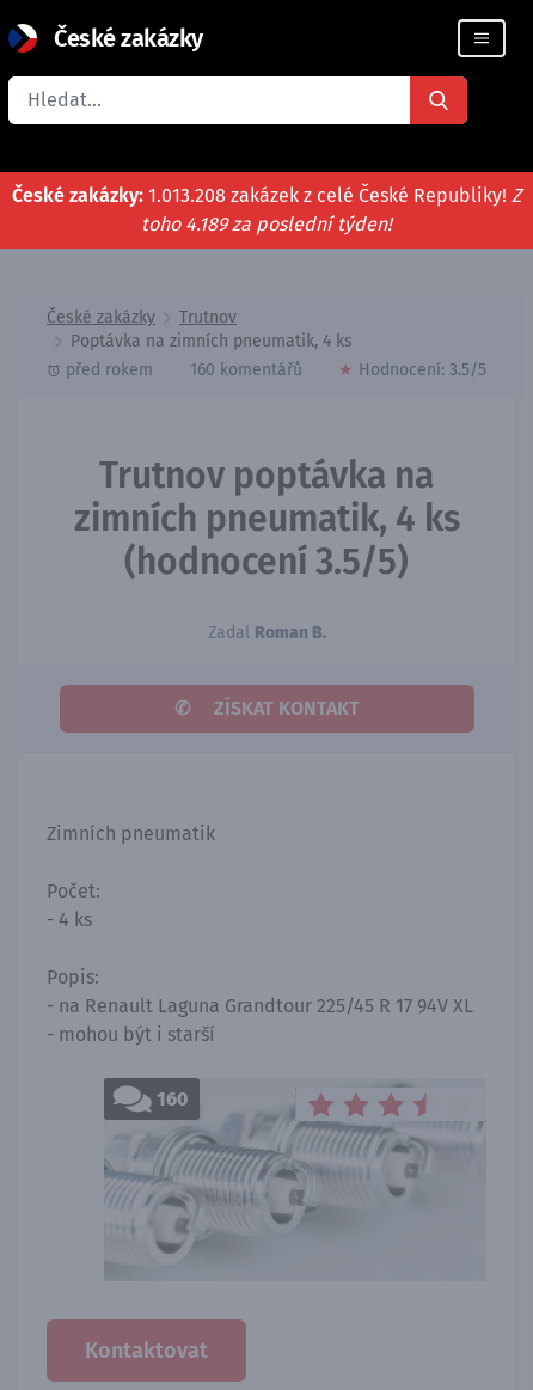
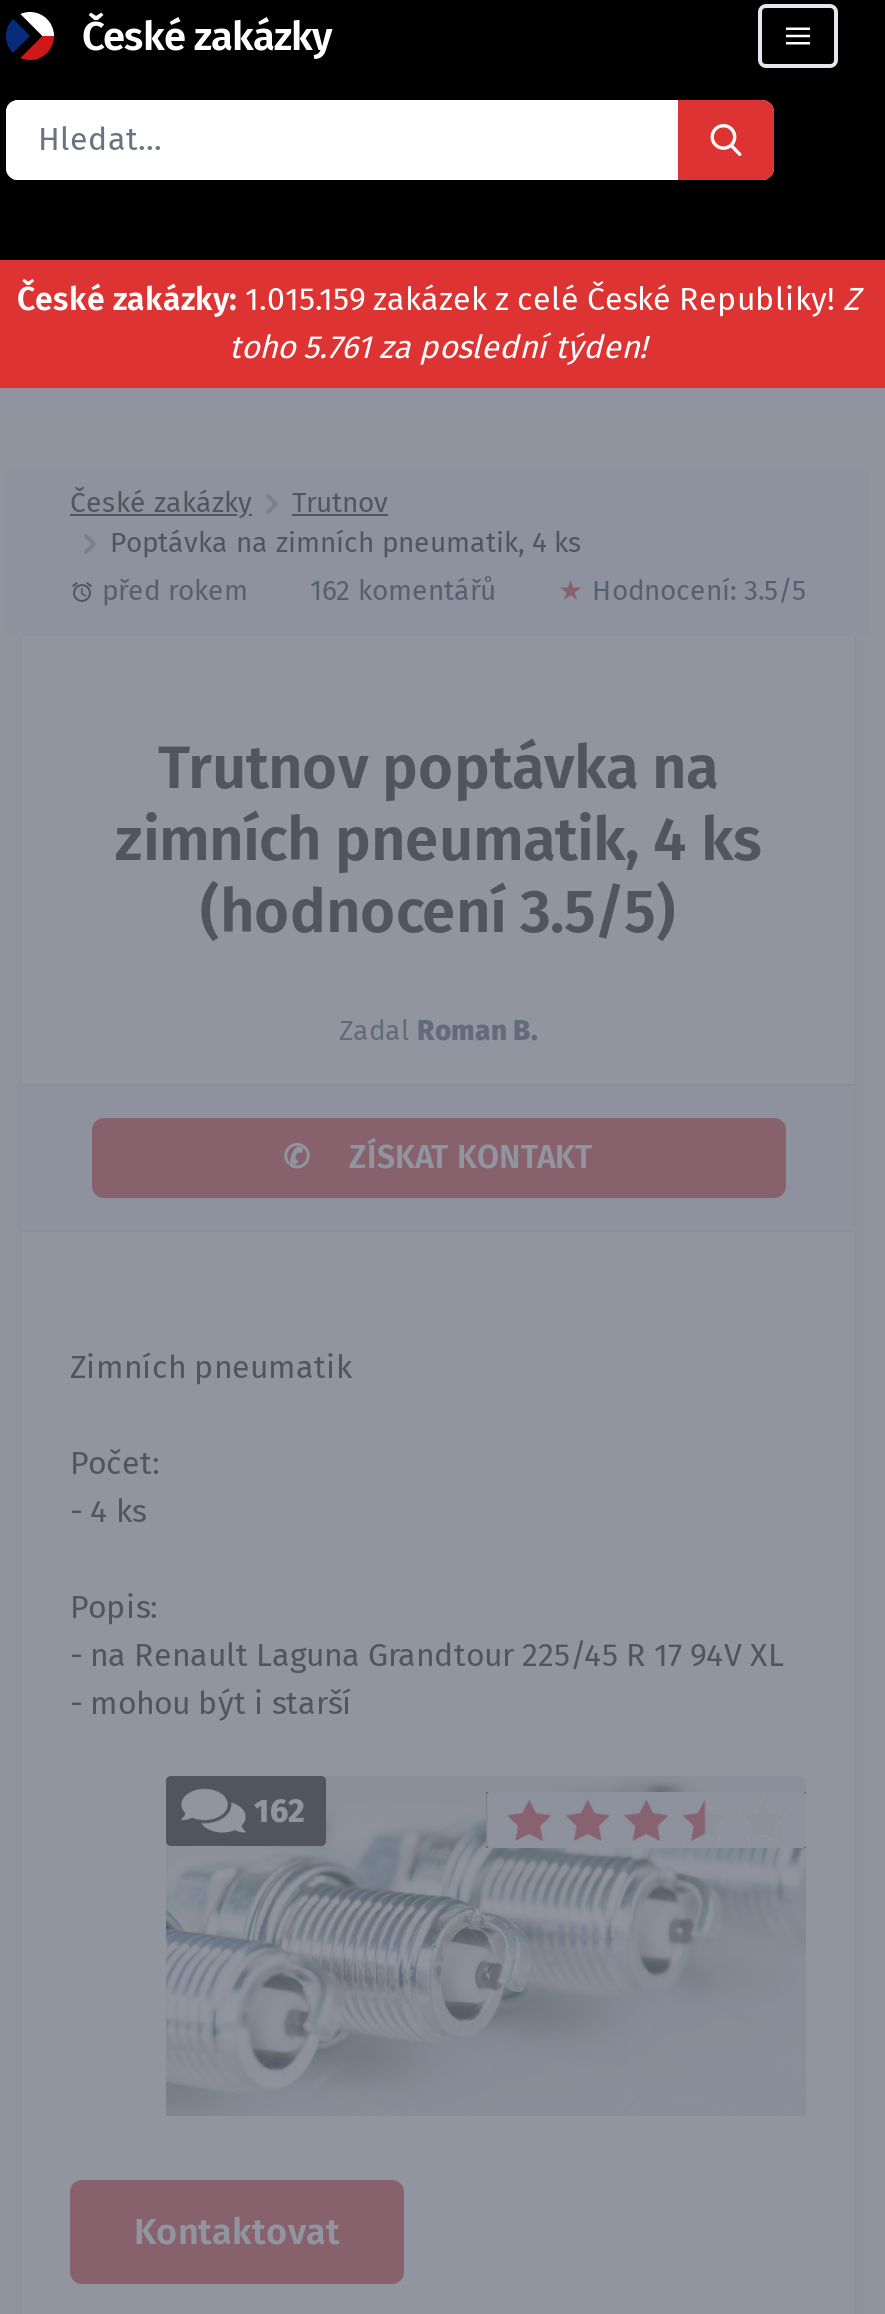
[12,184,521,207] České zakázky: 1.013.208 zakázek z celé České Republiky! Z -> [17,280,859,318] České zakázky: 1.015.159 zakázek z celé České Republiky! Z
[141,213,392,235] toho 4.189 za poslední týden! -> [229,328,647,366] toho 5.761 za poslední týden!
[189,360,302,380] 160 komentářů -> [310,574,496,608] 162 komentářů
[157,1088,189,1110] 160 -> [254,1792,304,1830] 162

